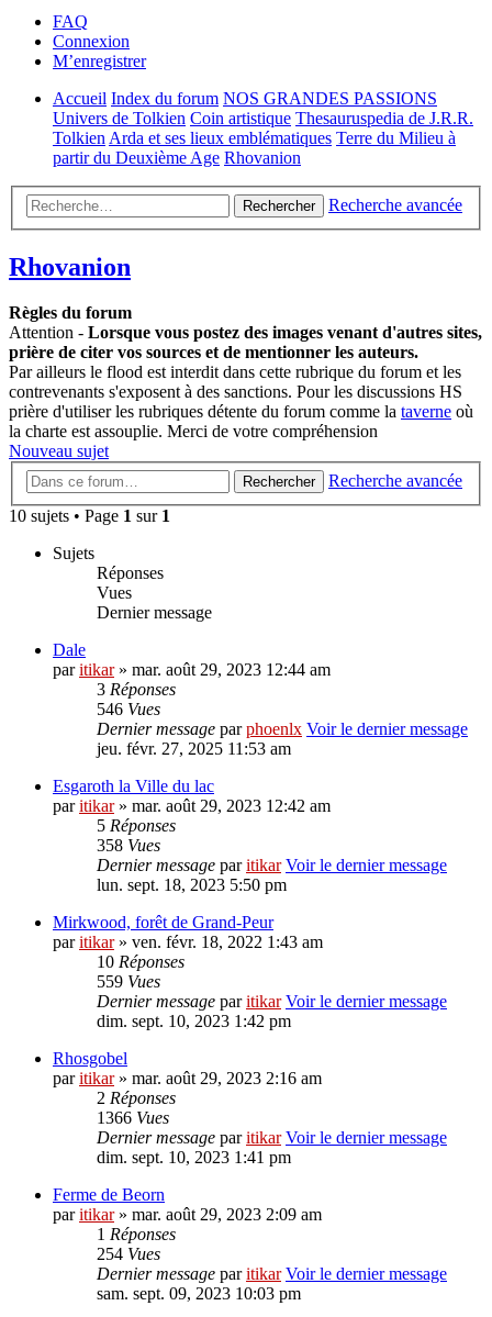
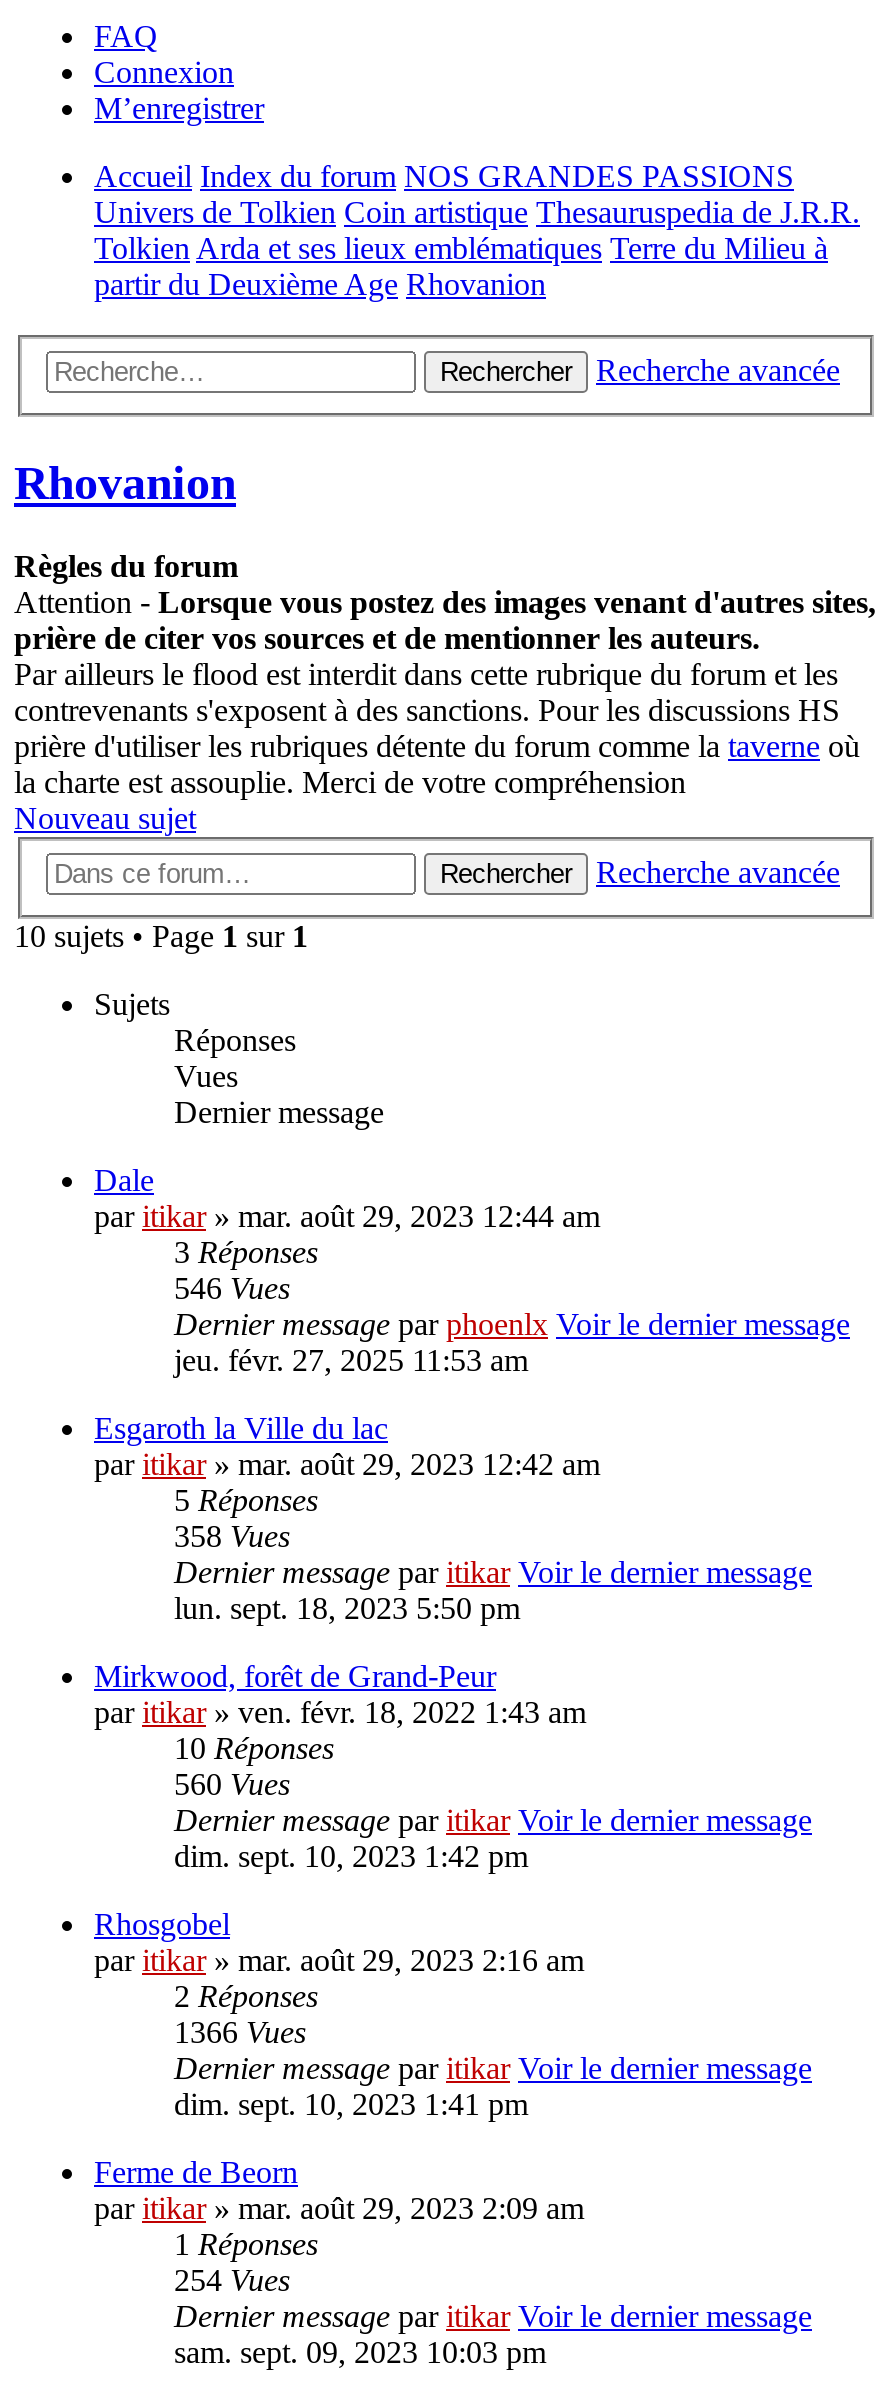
[97,972,160,991] 559 Vues -> [174,1767,290,1801] 560 Vues

